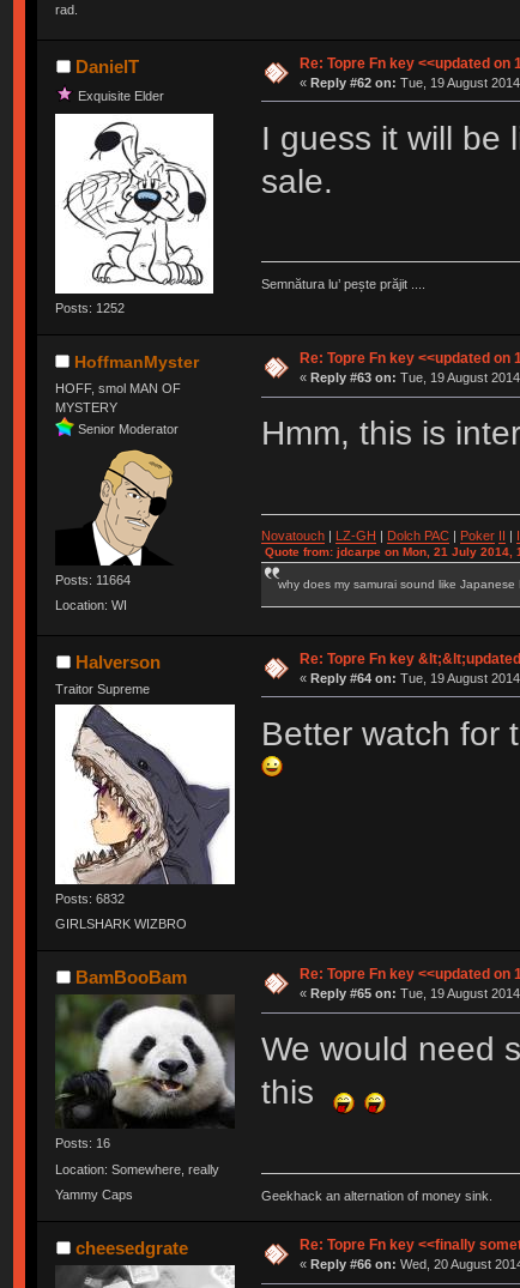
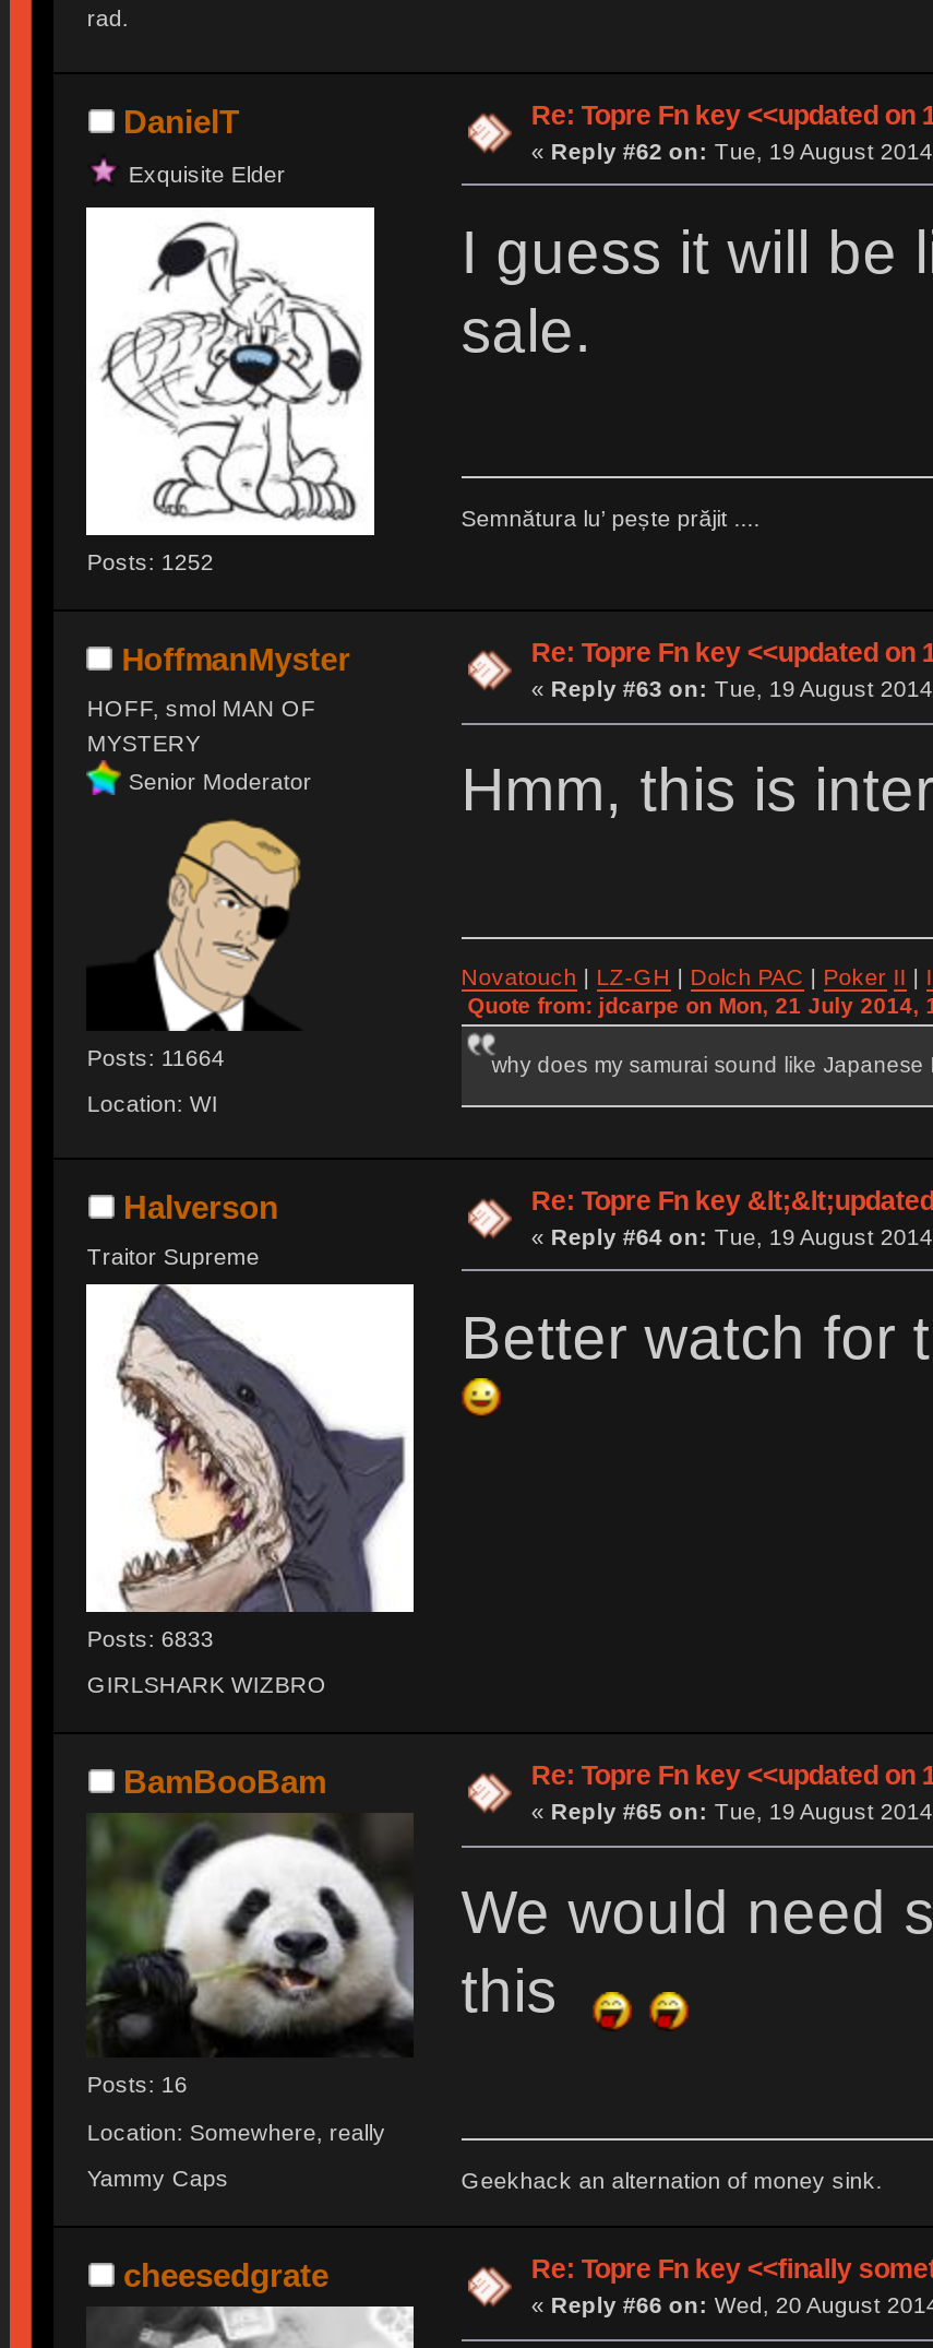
[56,891,125,906] Posts: 6832 -> [87,1625,214,1651] Posts: 6833

